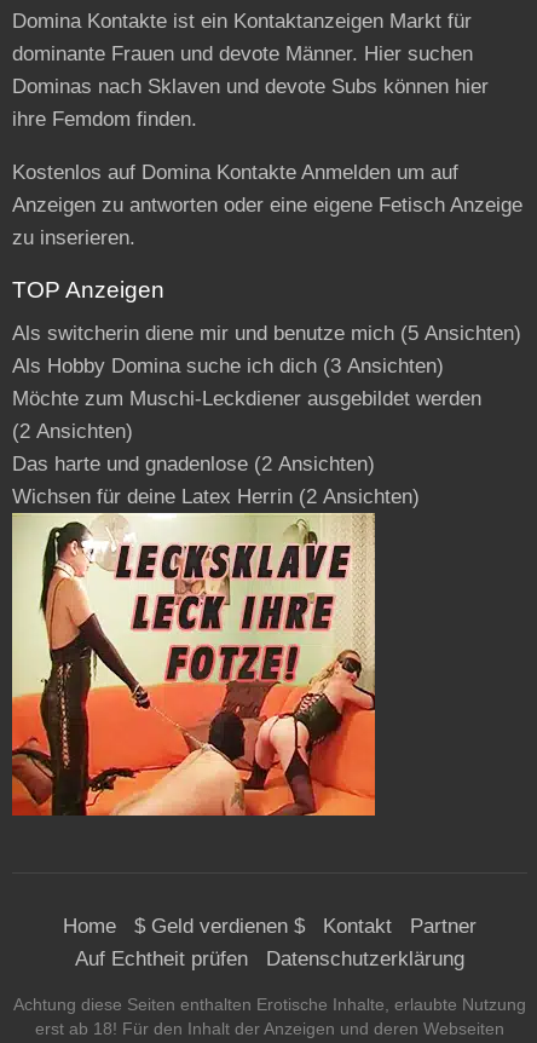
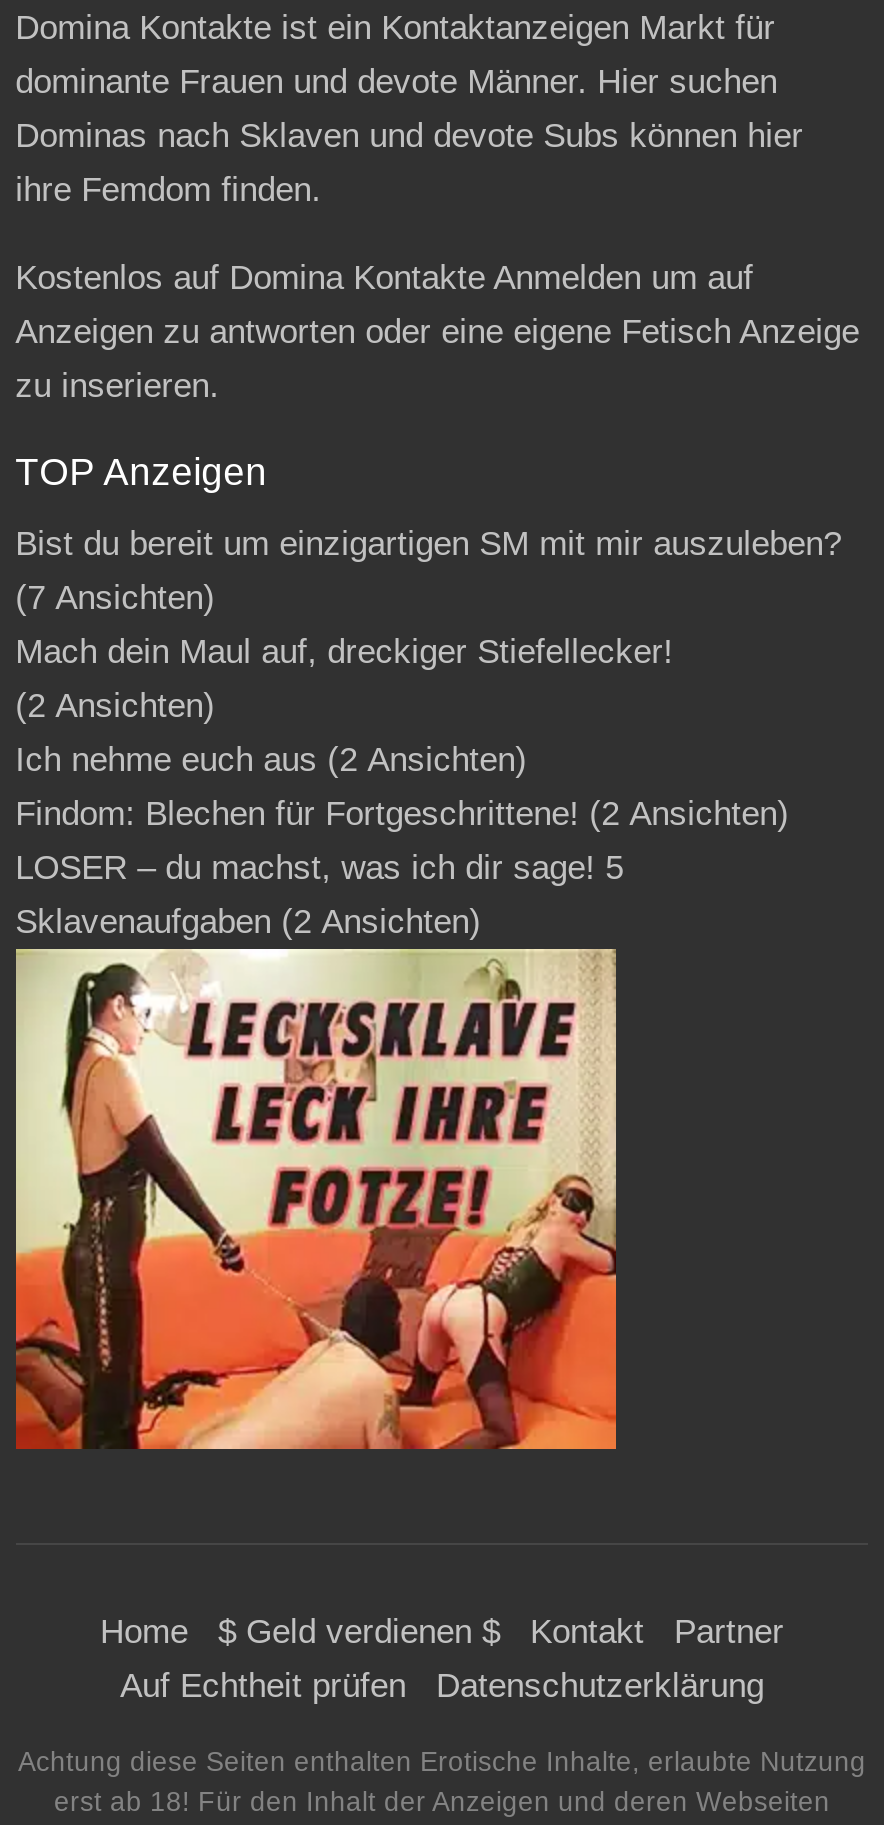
[12,322,521,410] Als switcherin diene mir und benutze mich (5 Ansichten) | Als Hobby Domina suche ich dich (3 Ansichten) | Möchte zum Muschi-Leckdiener ausgebildet werden -> [15,525,841,671] Bist du bereit um einzigartigen SM mit mir auszuleben? | (7 Ansichten) | Mach dein Maul auf, dreckiger Stiefellecker!
[12,453,419,508] Das harte und gnadenlose (2 Ansichten) | Wichsen für deine Latex Herrin (2 Ansichten) -> [15,741,789,941] Ich nehme euch aus (2 Ansichten) | Findom: Blechen für Fortgeschrittene! (2 Ansichten) | LOSER – du machst, was ich dir sage! 5 | Sklavenaufgaben (2 Ansichten)

